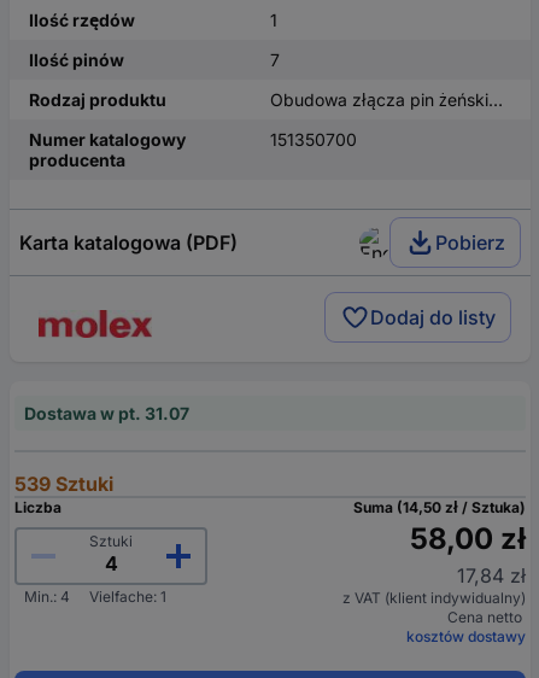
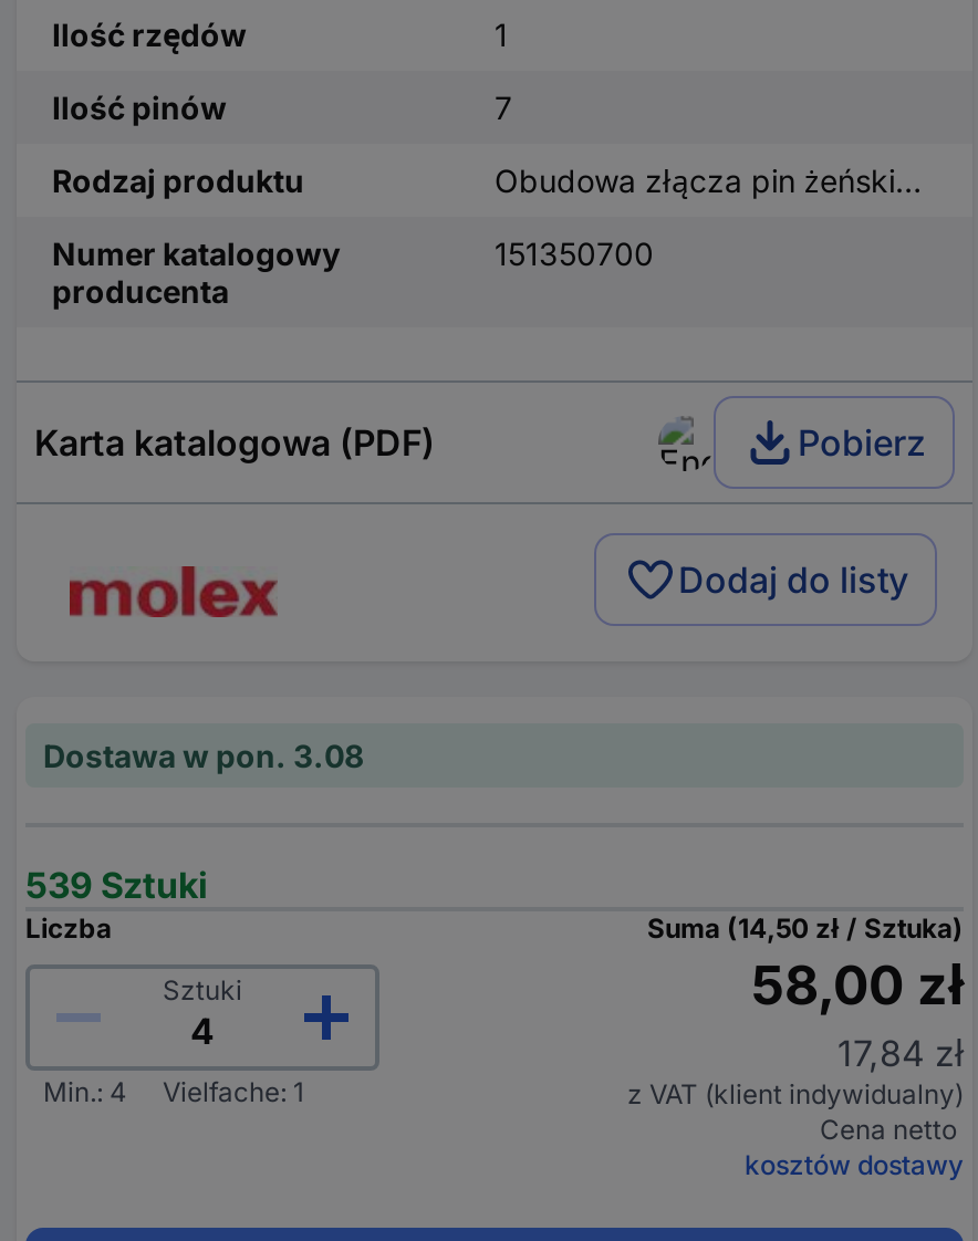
[24,403,189,423] Dostawa w pt. 31.07 -> [43,737,364,774] Dostawa w pon. 3.08

